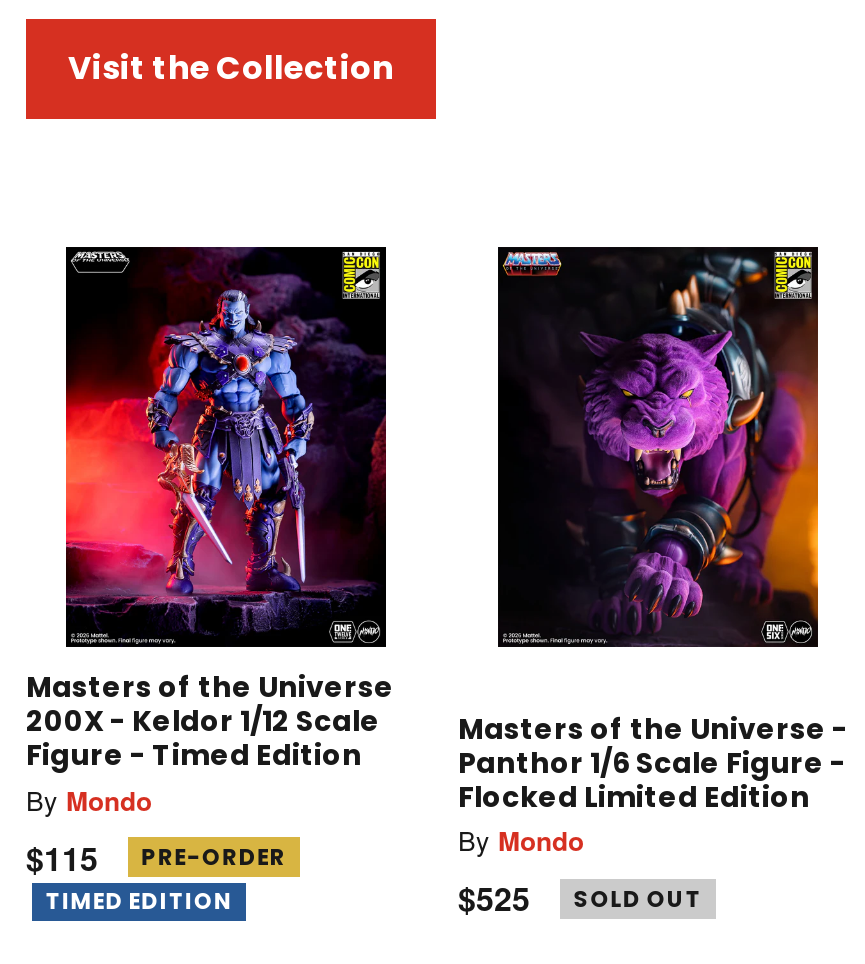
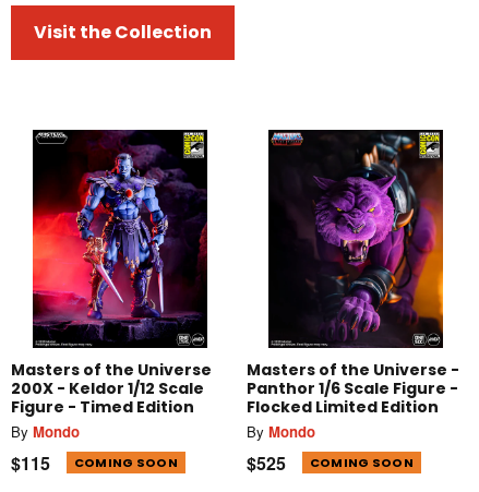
[46,841,287,918] PRE-ORDER | TIMED EDITION -> [74,454,178,471] COMING SOON
[574,883,702,915] SOLD OUT -> [310,454,413,471] COMING SOON

